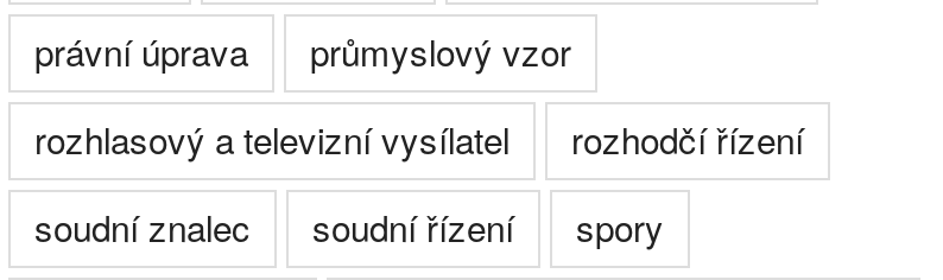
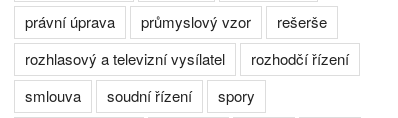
none -> [277,11,327,32] rešerše
[34,201,251,251] soudní znalec -> [25,85,81,106] smlouva

